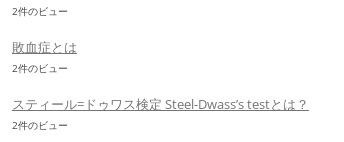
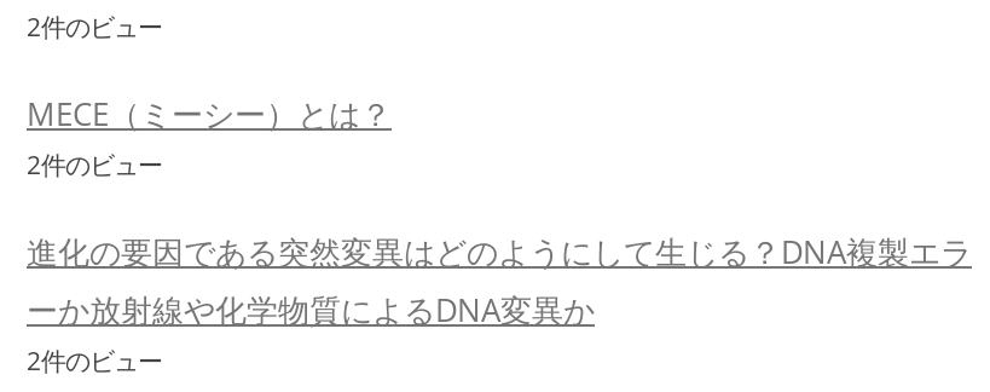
[12,38,77,56] 敗血症とは -> [27,92,392,136] MECE（ミーシー）とは？
[12,95,309,113] スティール=ドゥワス検定 Steel-Dwass’s testとは？ -> [27,230,972,332] 進化の要因である突然変異はどのようにして生じる？DNA複製エラ | ーか放射線や化学物質によるDNA変異か

